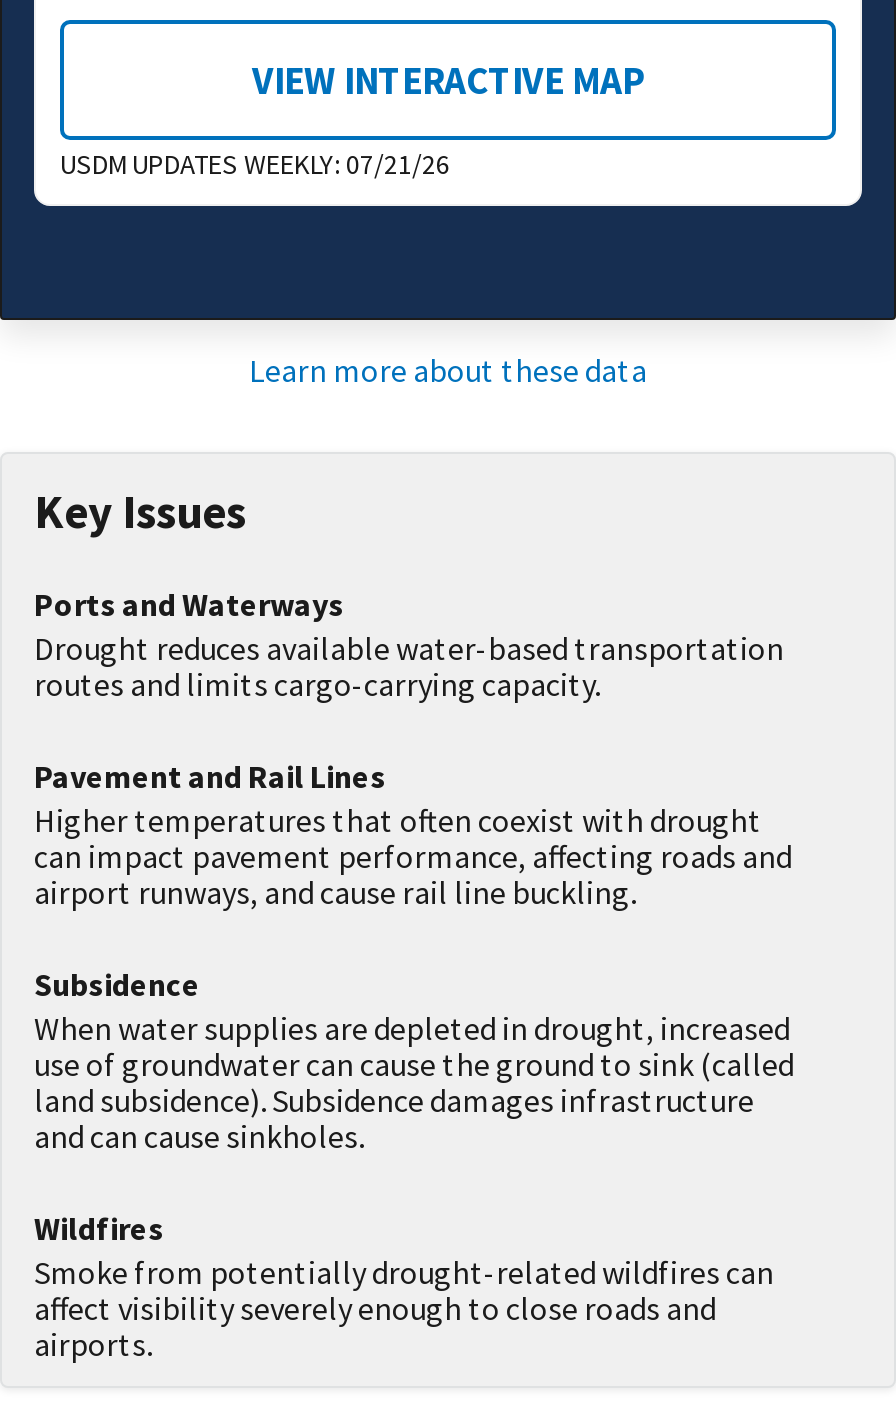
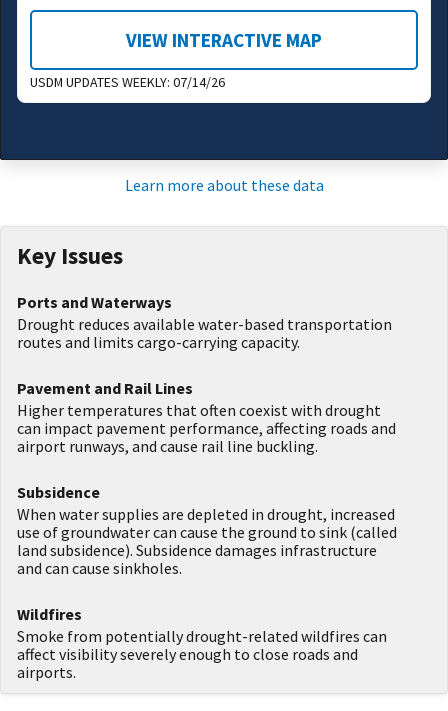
[60,146,450,182] USDM UPDATES WEEKLY: 07/21/26 -> [30,73,225,91] USDM UPDATES WEEKLY: 07/14/26

